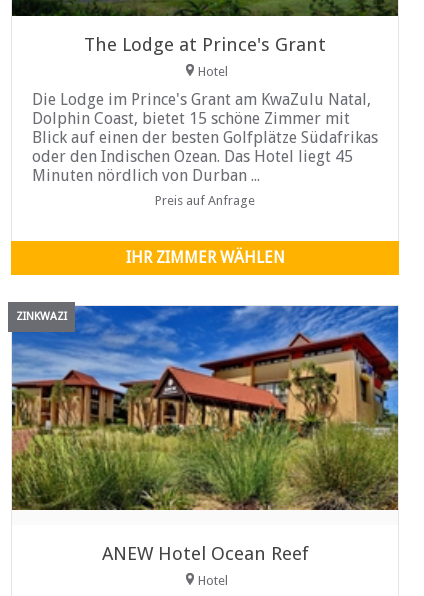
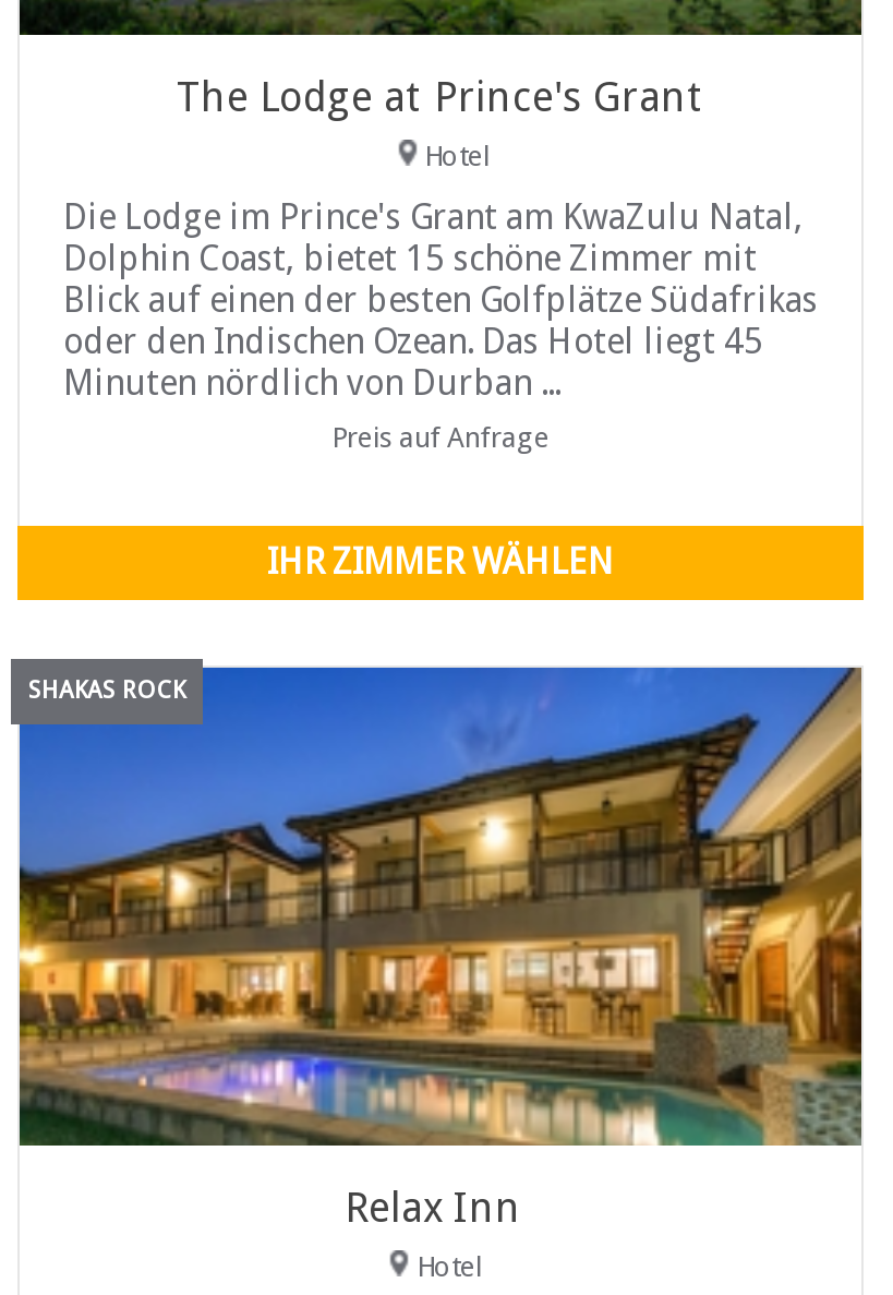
[11,302,399,525] [image] | ZINKWAZI -> [17,657,864,1148] [image] | SHAKAS ROCK
[101,543,308,564] ANEW Hotel Ocean Reef -> [345,1185,521,1231] Relax Inn

